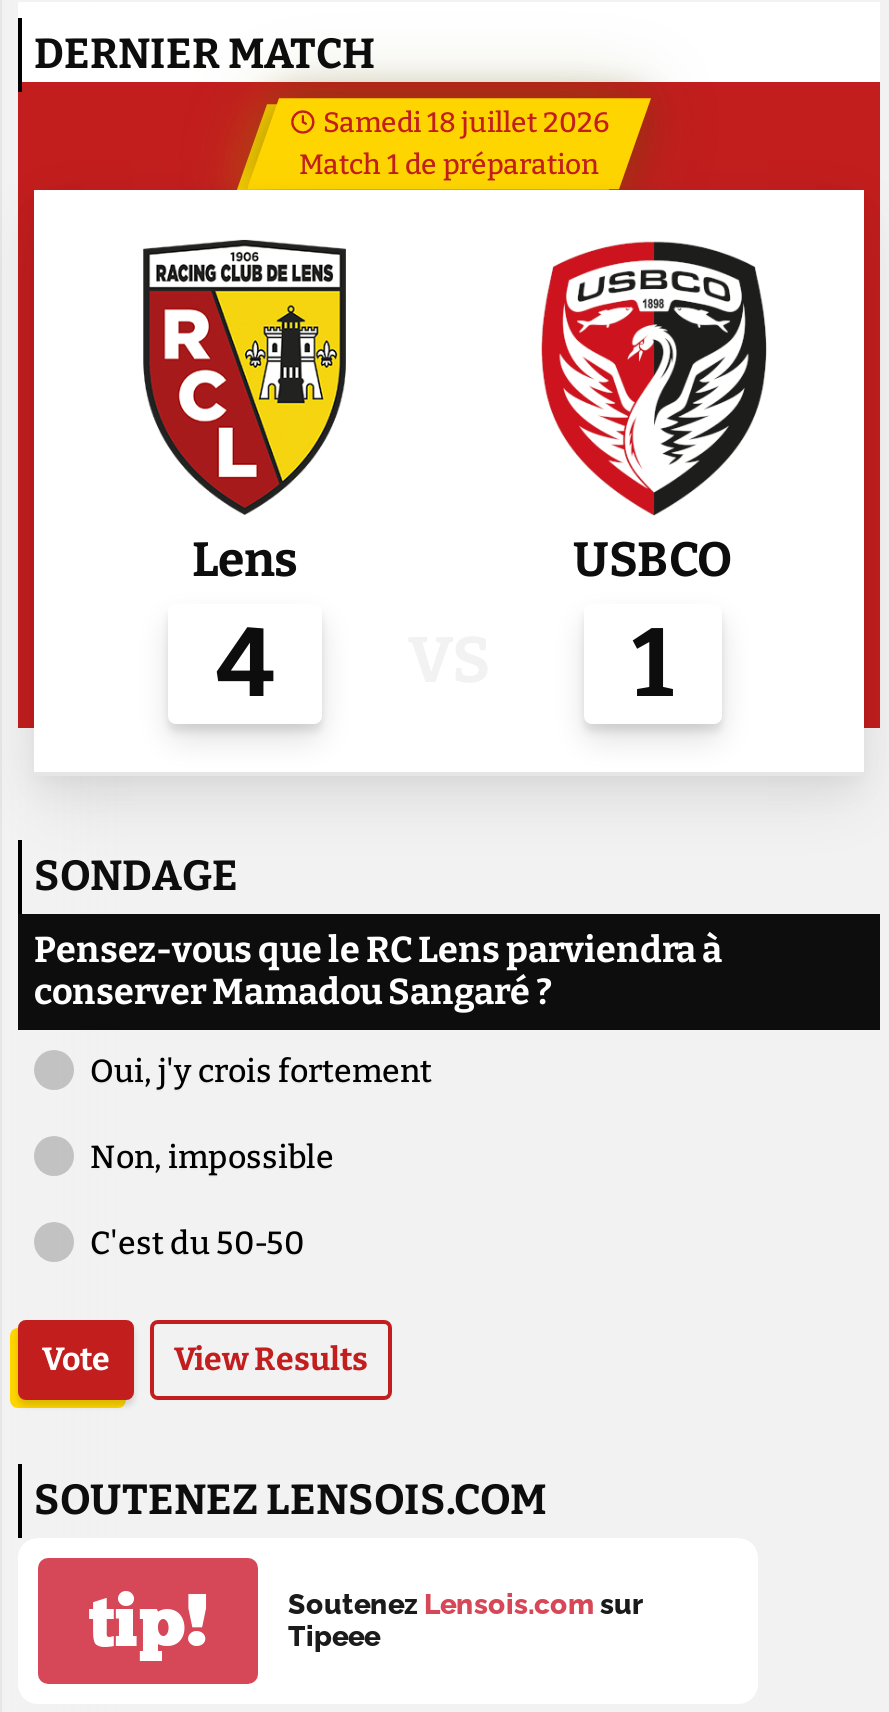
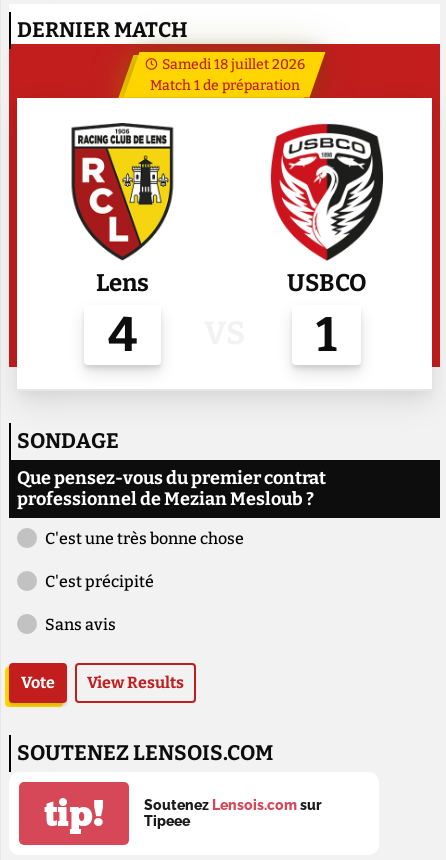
[34,927,722,1013] Pensez-vous que le RC Lens parviendra à | conserver Mamadou Sangaré ? -> [17,467,326,510] Que pensez-vous du premier contrat | professionnel de Mezian Mesloub ?
[90,1052,432,1090] Oui, j'y crois fortement -> [45,529,244,548] C'est une très bonne chose
[90,1138,334,1176] Non, impossible -> [45,572,154,591] C'est précipité
[90,1224,304,1262] C'est du 50-50 -> [45,615,116,634] Sans avis

